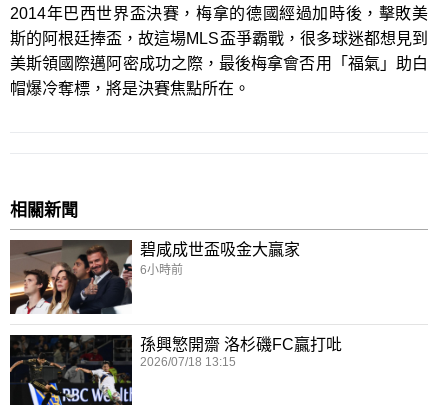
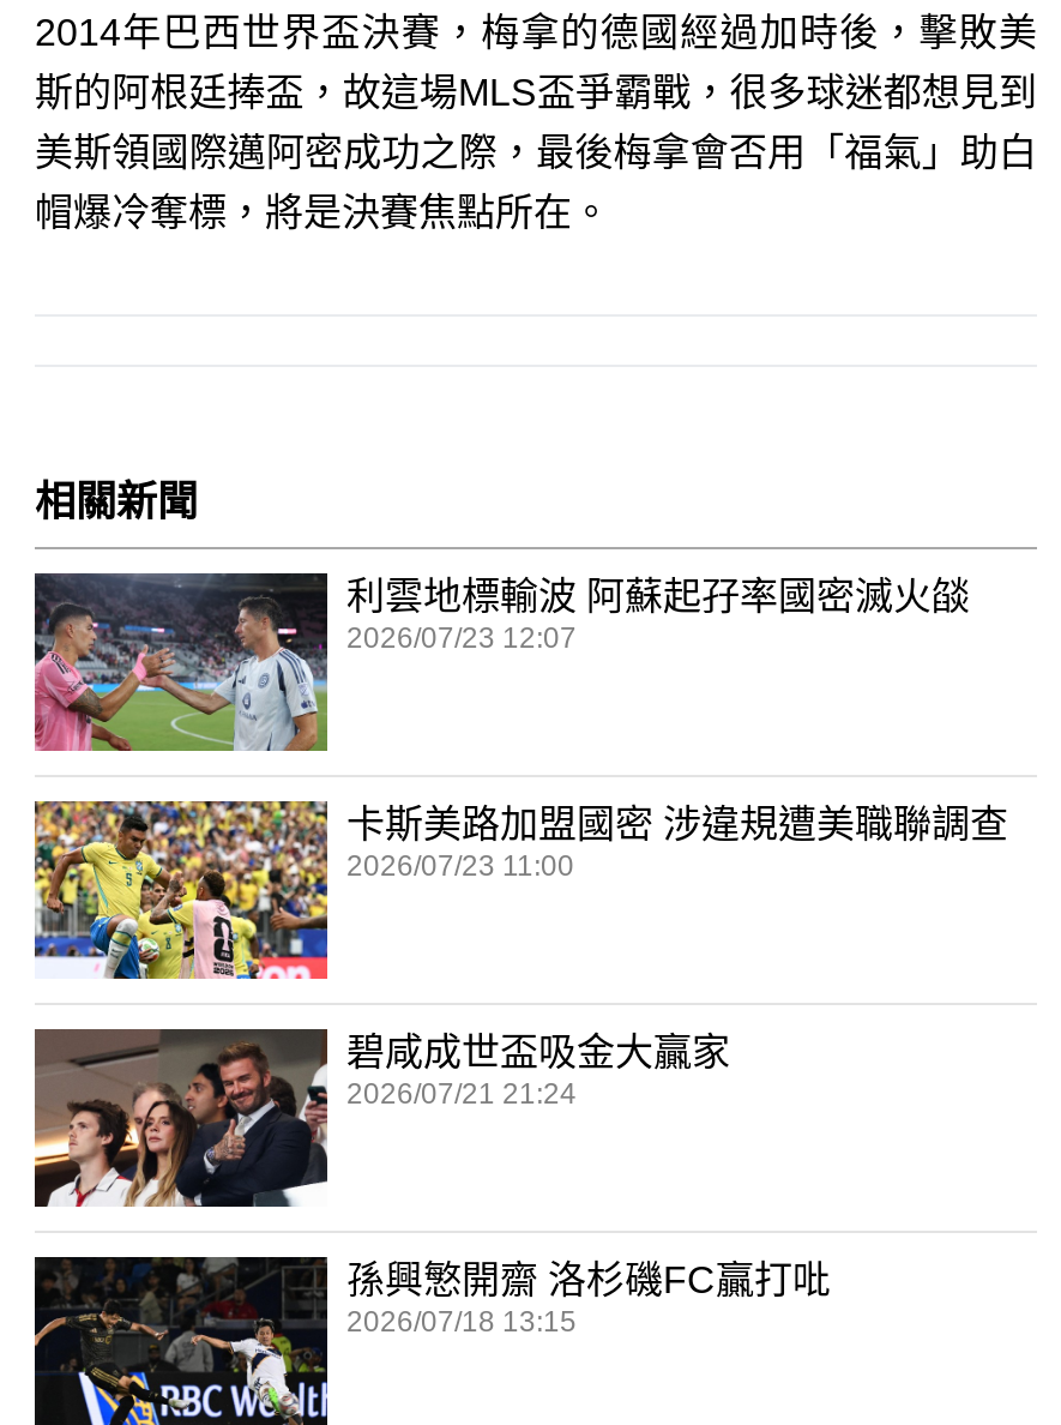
none -> [32,573,970,753] [image] | 利雲地標輸波 阿蘇起孖率國密滅火燄 | 2026/07/23 12:07
none -> [32,799,1008,984] [image] | 卡斯美路加盟國密 涉違規遭美職聯調查 | 2026/07/23 11:00
[140,263,183,277] 6小時前 -> [346,1077,577,1111] 2026/07/21 21:24

